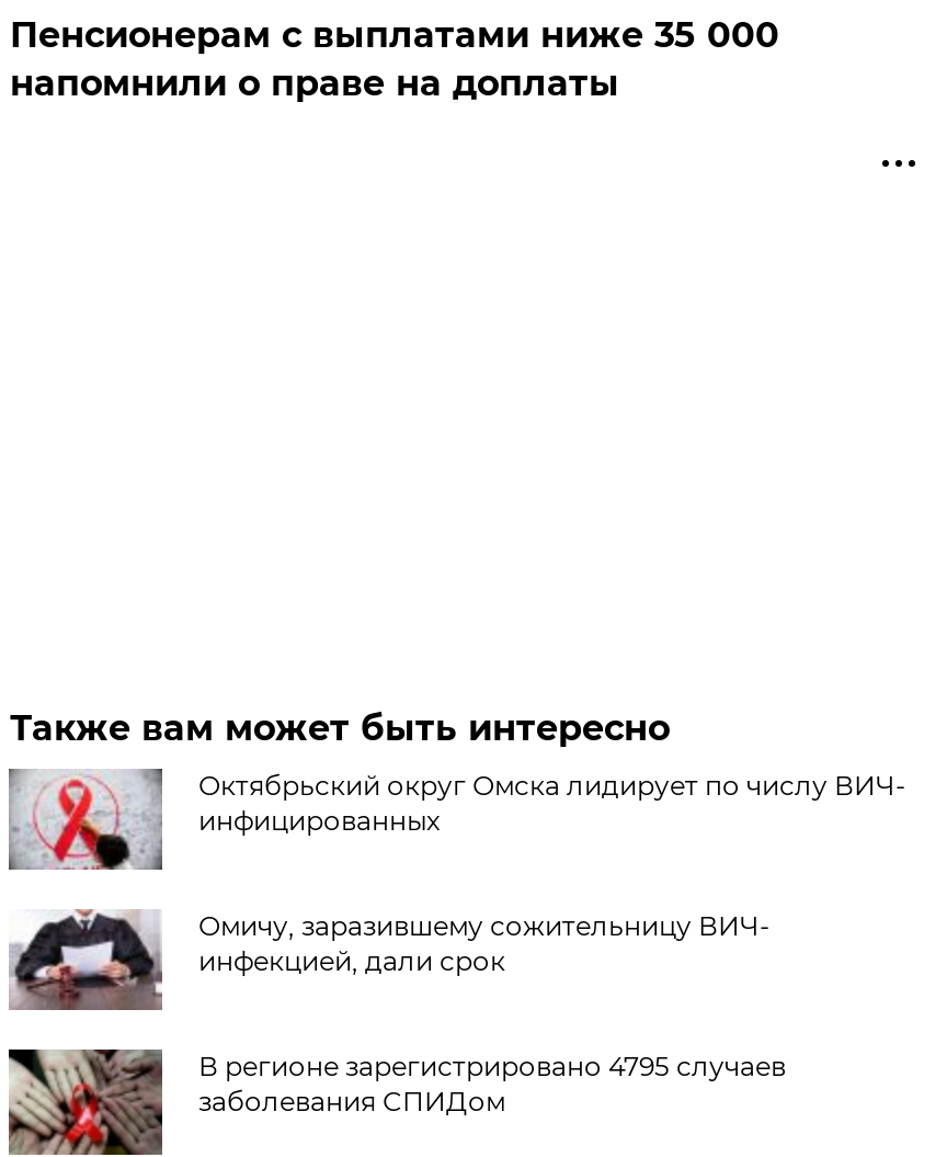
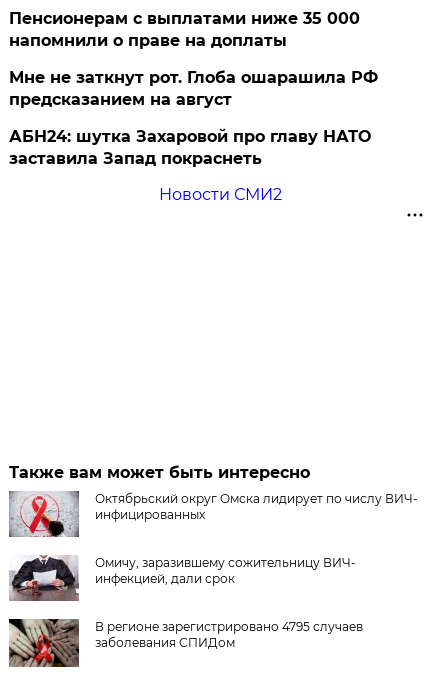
none -> [9,68,378,204] Мне не заткнут рот. Глоба ошарашила РФ | предсказанием на август | АБН24: шутка Захаровой про главу НАТО | заставила Запад покраснеть | Новости СМИ2

